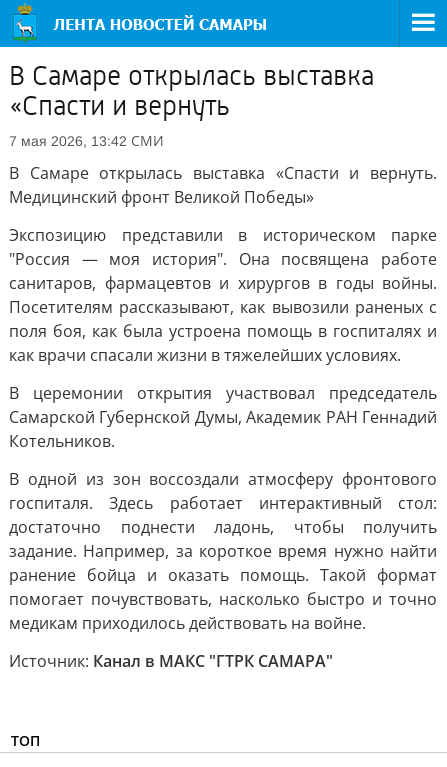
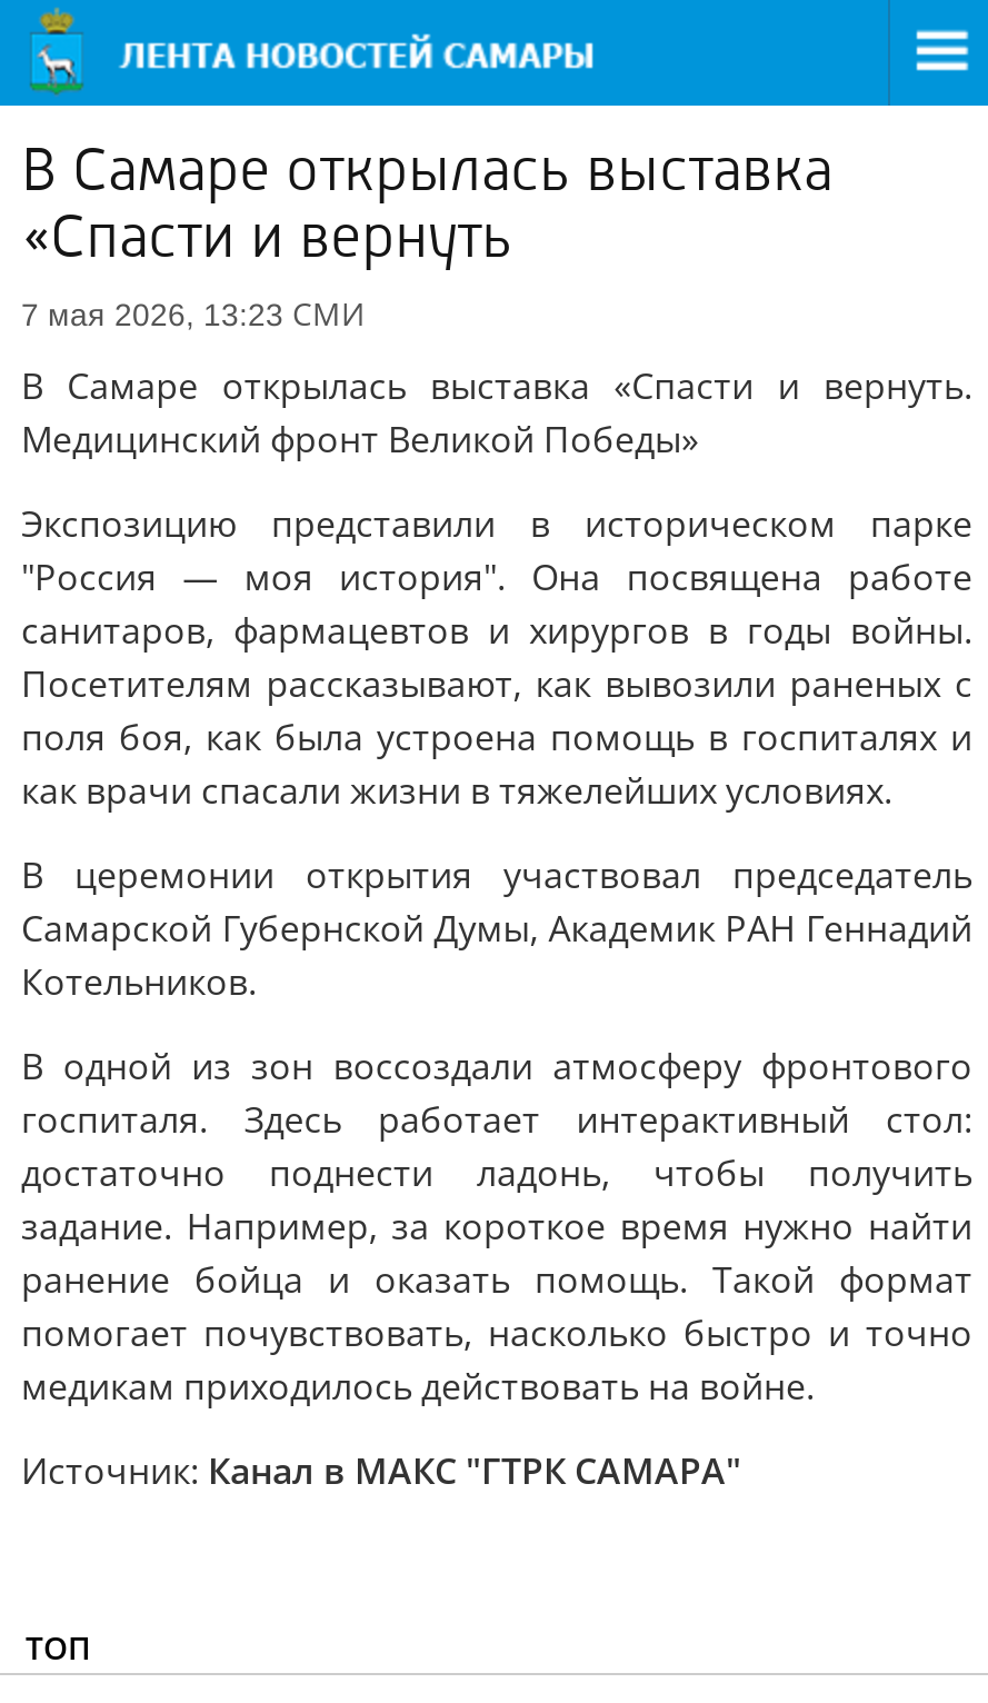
[9,131,164,150] 7 мая 2026, 13:42 СМИ -> [21,292,366,335] 7 мая 2026, 13:23 СМИ

